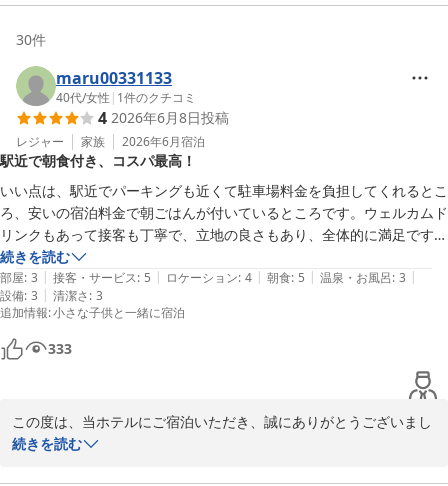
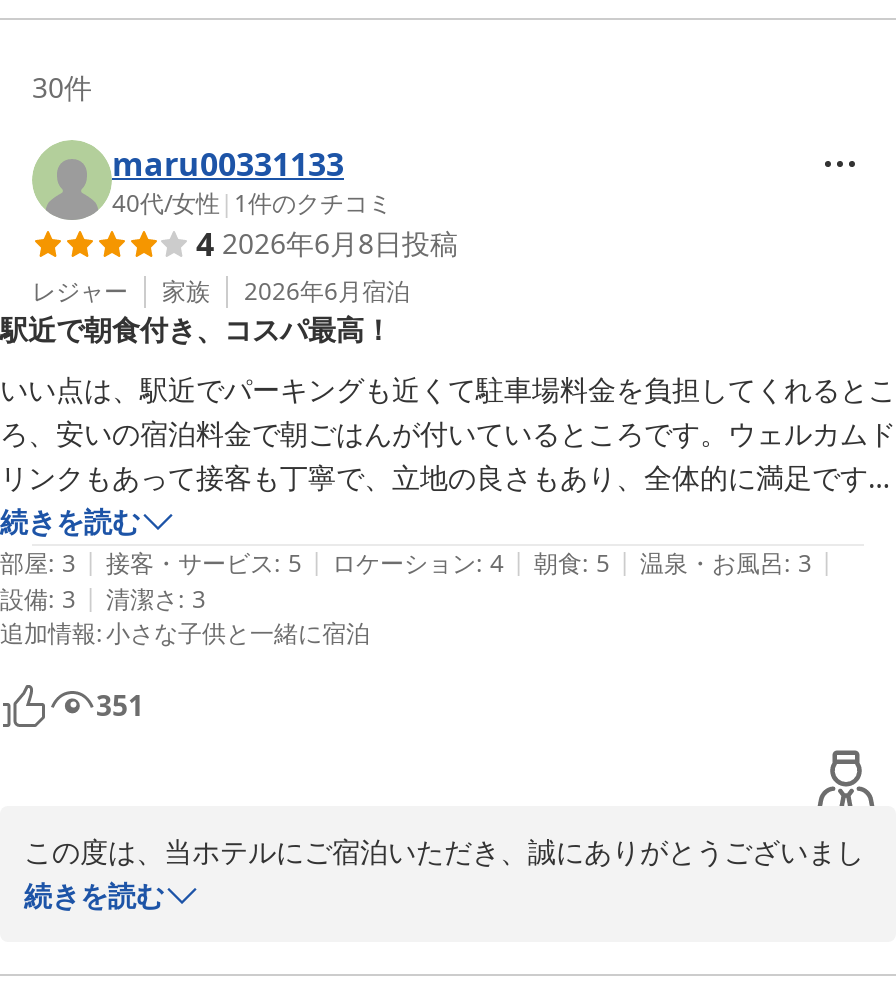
[48,339,72,358] 333 -> [96,686,144,724] 351

